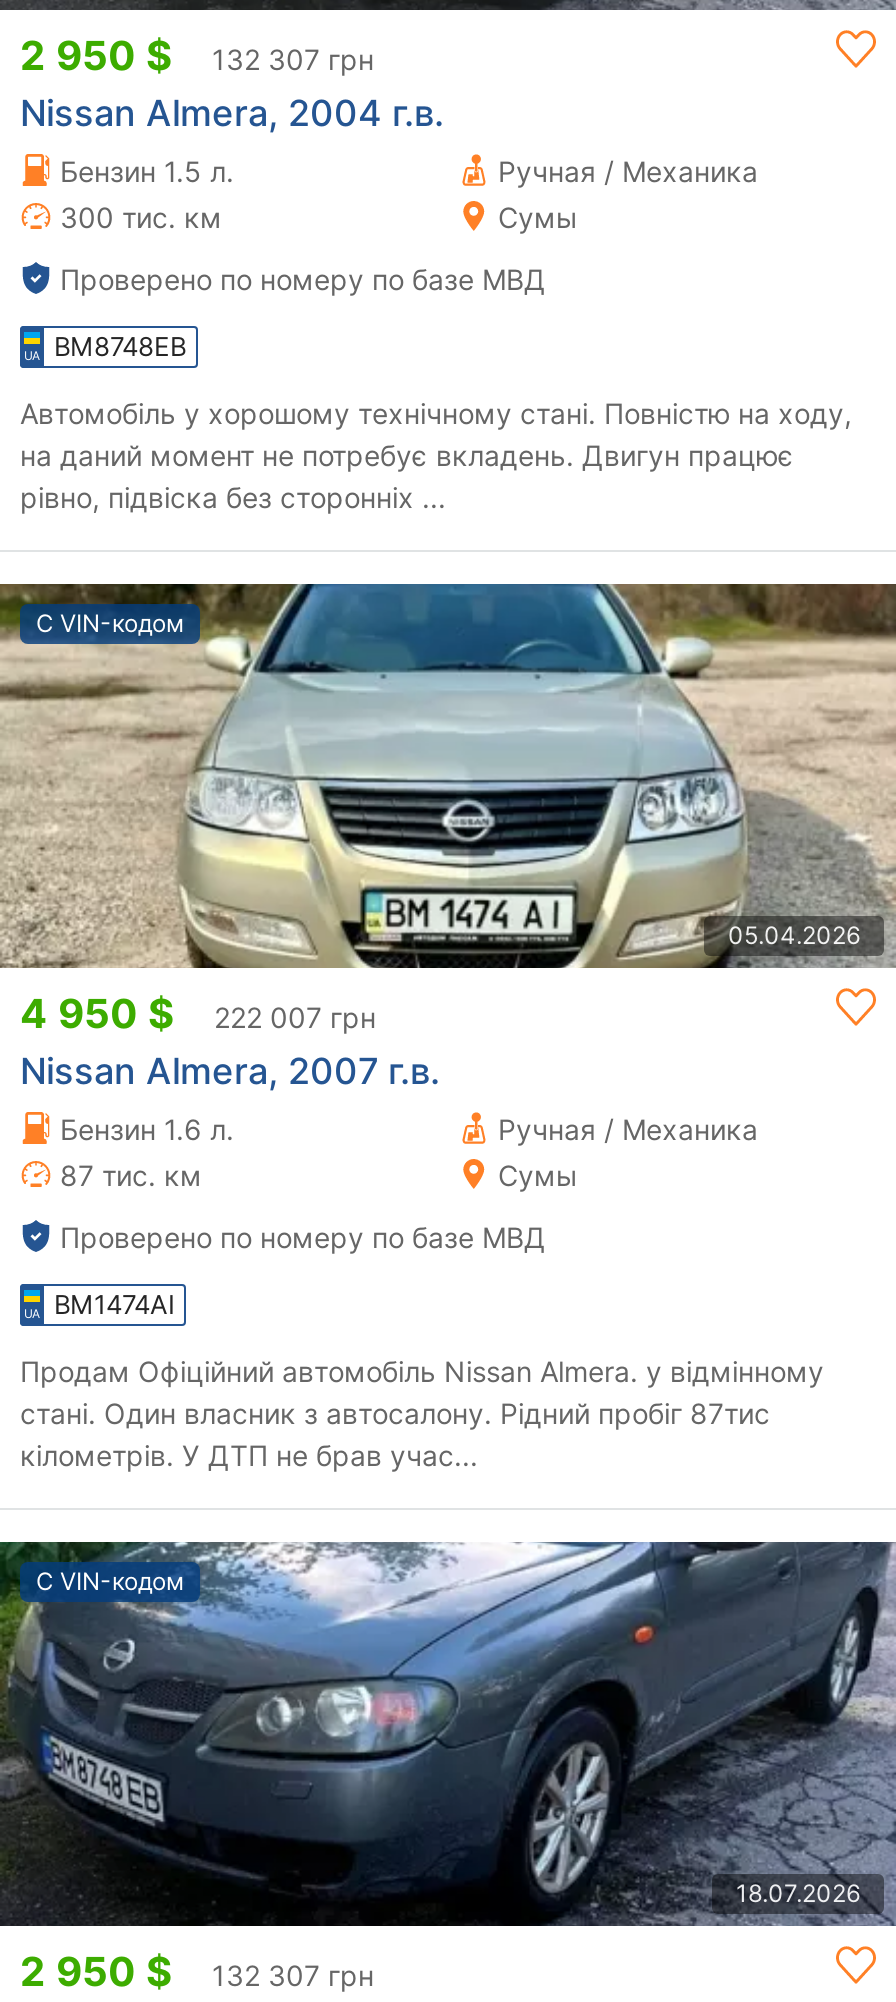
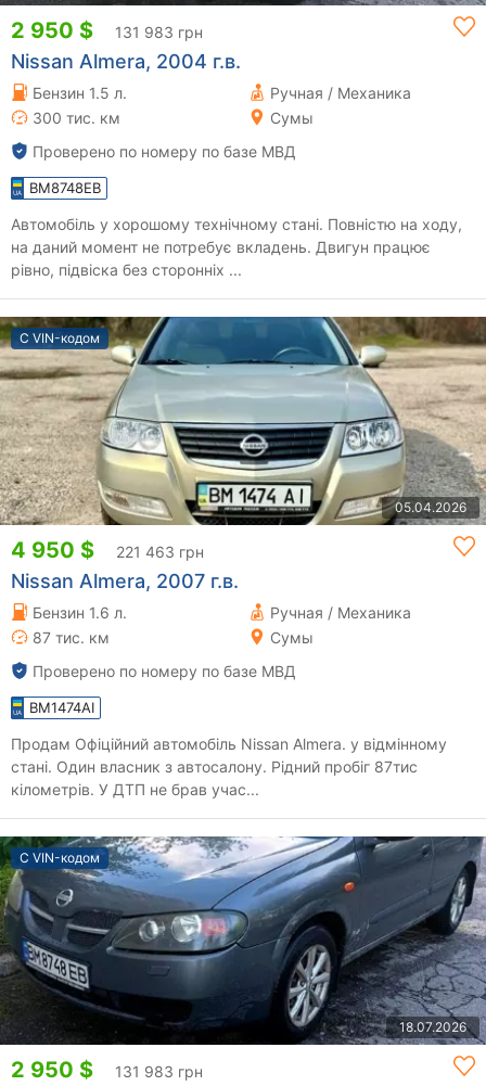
[20,31,374,79] 2 950 $ 132 307 грн -> [11,17,203,43] 2 950 $ 131 983 грн
[20,989,376,1037] 4 950 $ 222 007 грн -> [11,537,204,563] 4 950 $ 221 463 грн
[20,1947,374,1995] 2 950 $ 132 307 грн -> [11,1056,203,1082] 2 950 $ 131 983 грн

